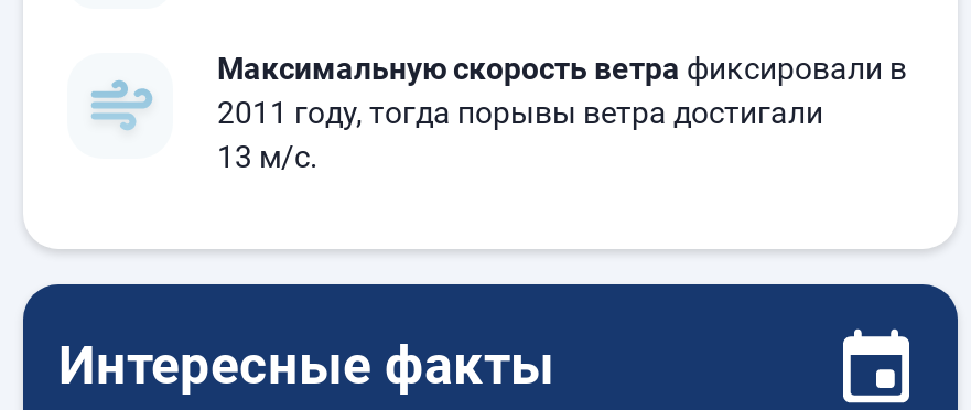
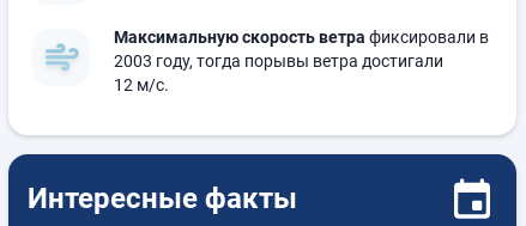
[217,95,823,130] 2011 году, тогда порывы ветра достигали -> [114,51,443,71] 2003 году, тогда порывы ветра достигали
[217,139,319,174] 13 м/с. -> [114,75,169,94] 12 м/с.

